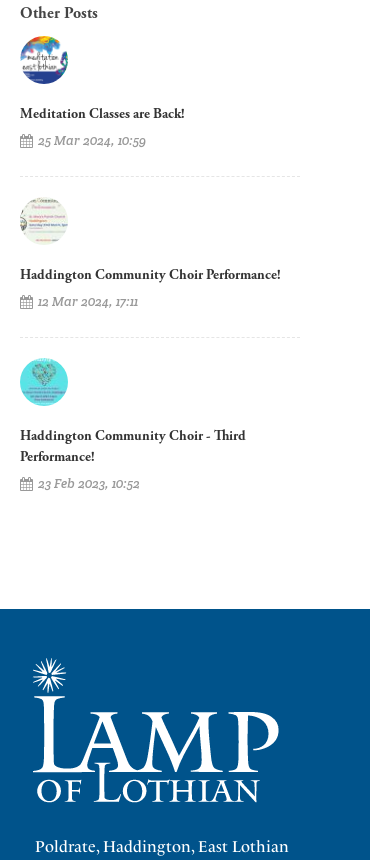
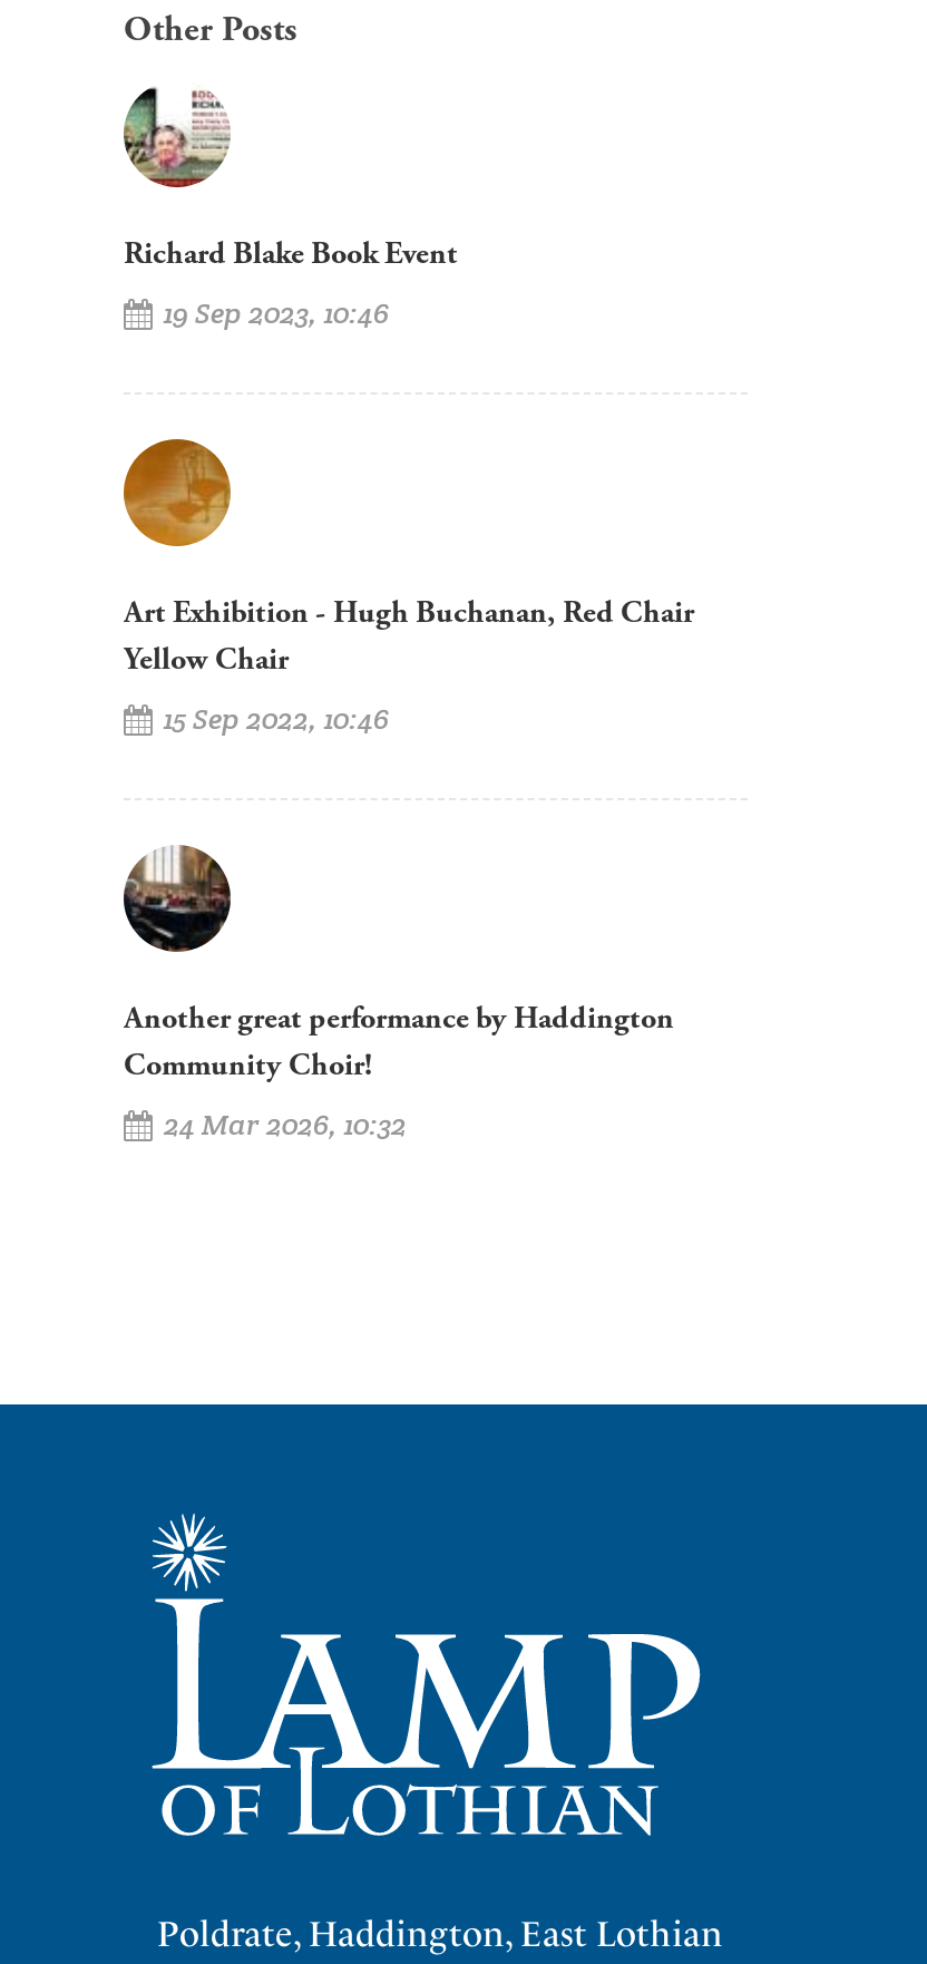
[20,35,185,123] [image] | Meditation Classes are Back! -> [121,87,458,274] [image] | Richard Blake Book Event
[38,132,146,149] 25 Mar 2024, 10:59 -> [164,294,389,331] 19 Sep 2023, 10:46
[20,197,281,284] [image] | Haddington Community Choir Performance! -> [121,437,694,679] [image] | Art Exhibition - Hugh Buchanan, Red Chair | Yellow Chair
[38,293,138,310] 12 Mar 2024, 17:11 -> [164,699,389,737] 15 Sep 2022, 10:46
[19,358,246,466] [image] | Haddington Community Choir - Third | Performance! -> [121,845,674,1085] [image] | Another great performance by Haddington | Community Choir!
[38,475,140,492] 23 Feb 2023, 10:52 -> [164,1105,407,1143] 24 Mar 2026, 10:32

